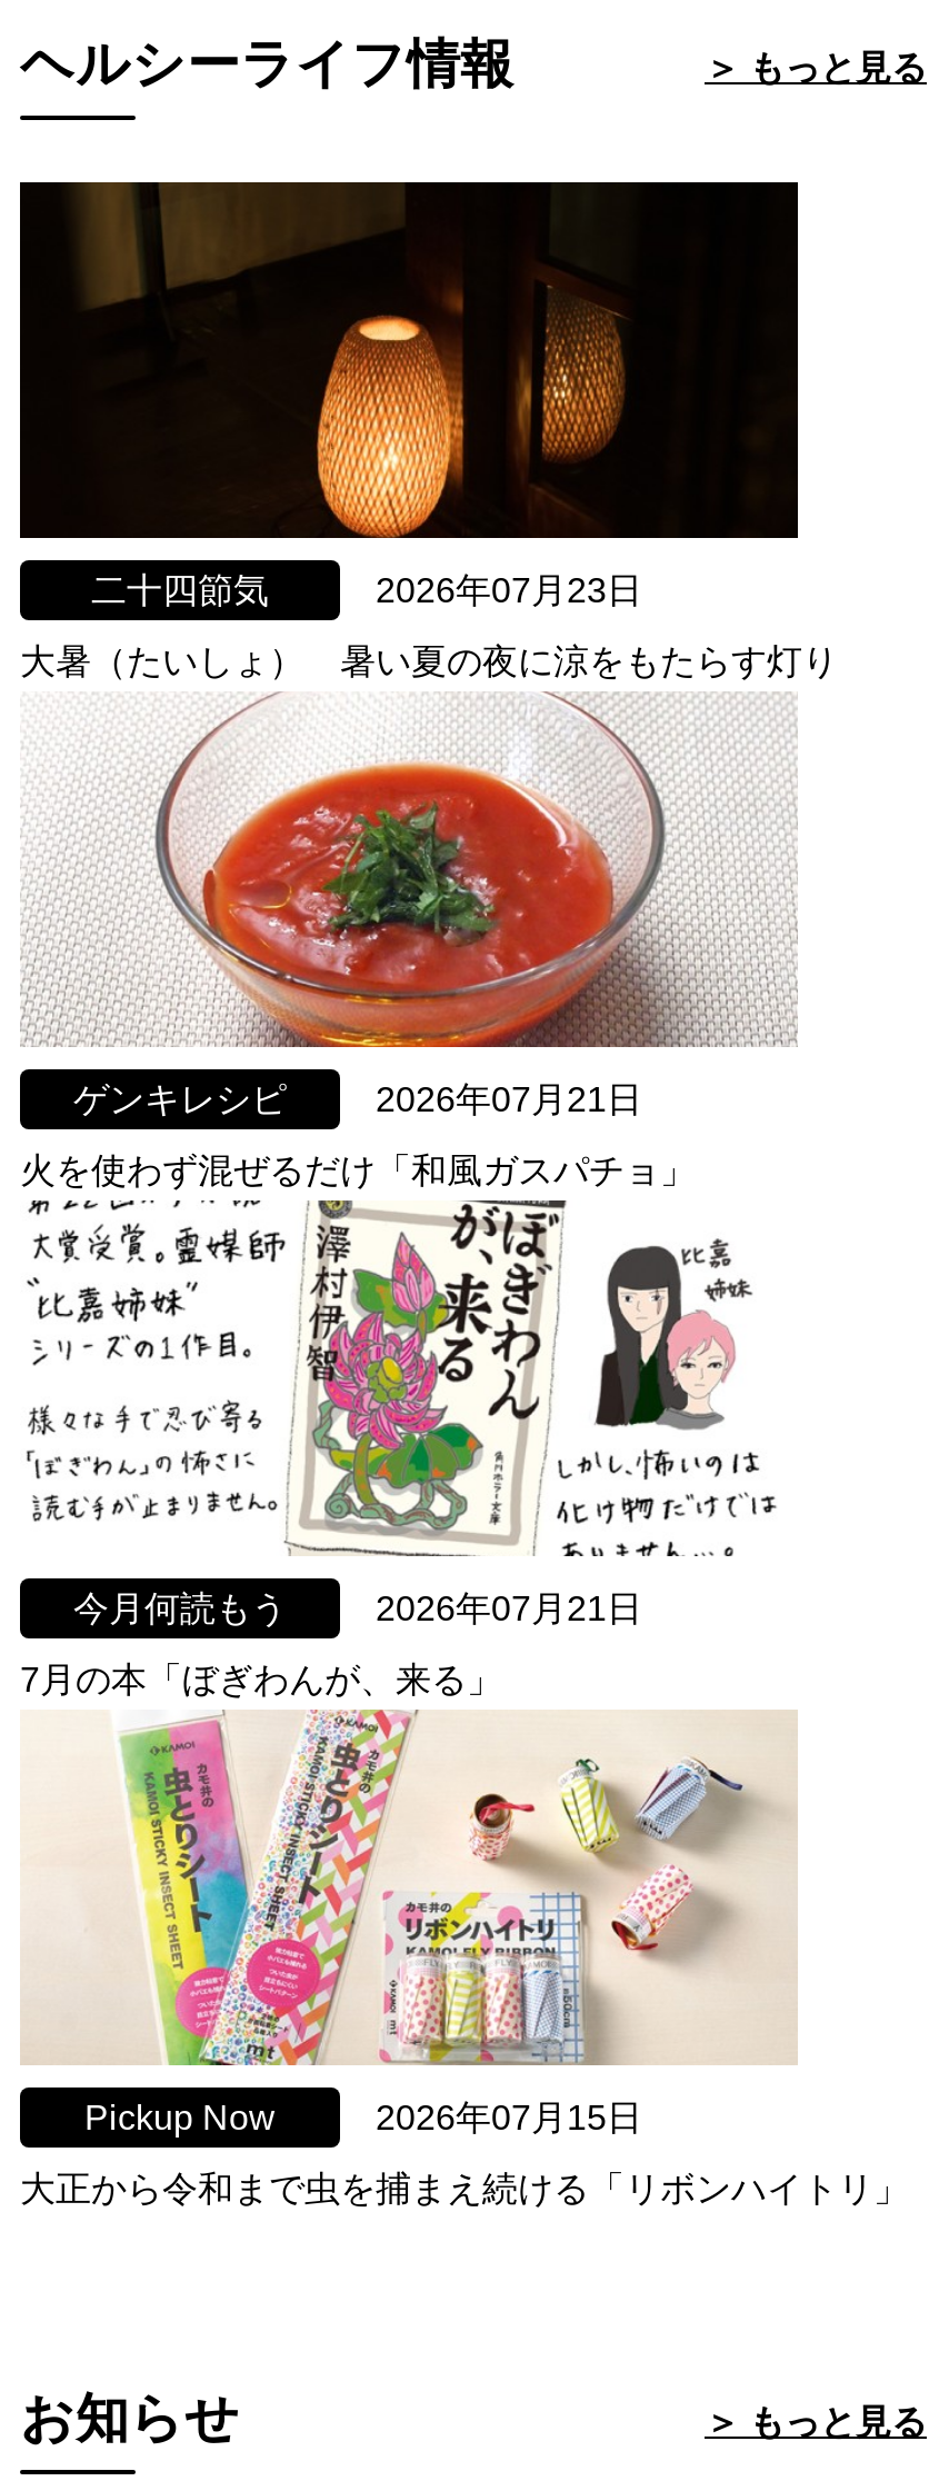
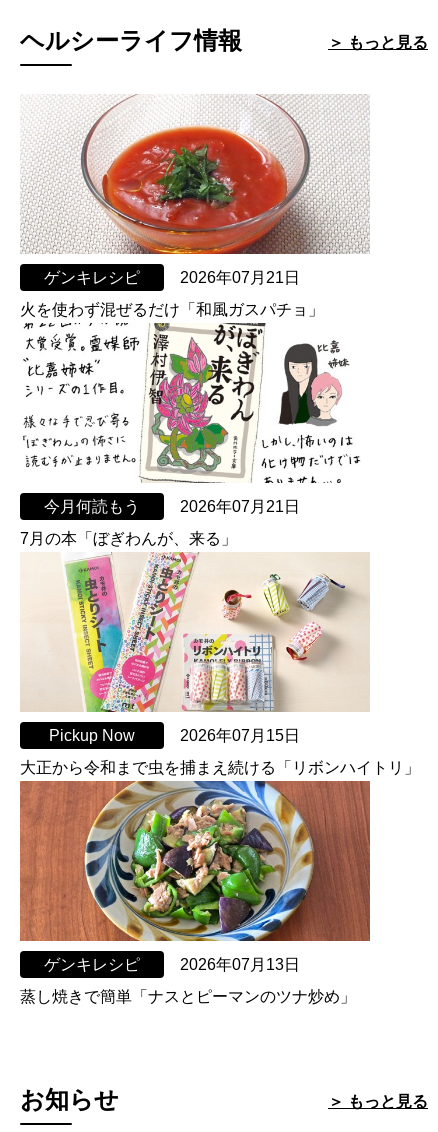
[18,180,838,680] [image] | 二十四節気 | 2026年07月23日 | 大暑（たいしょ） 暑い夏の夜に涼をもたらす灯り -> none
moved [18,687,909,2207] -> [19,92,420,776]: [image] | ゲンキレシピ | 2026年07月21日 | ... | 2026年07月15日 | 大正から令和まで虫を捕まえ続ける「リボンハイトリ」
none -> [19,780,370,1005] [image] | ゲンキレシピ | 2026年07月13日 | 蒸し焼きで簡単「ナスとピーマンのツナ炒め」

